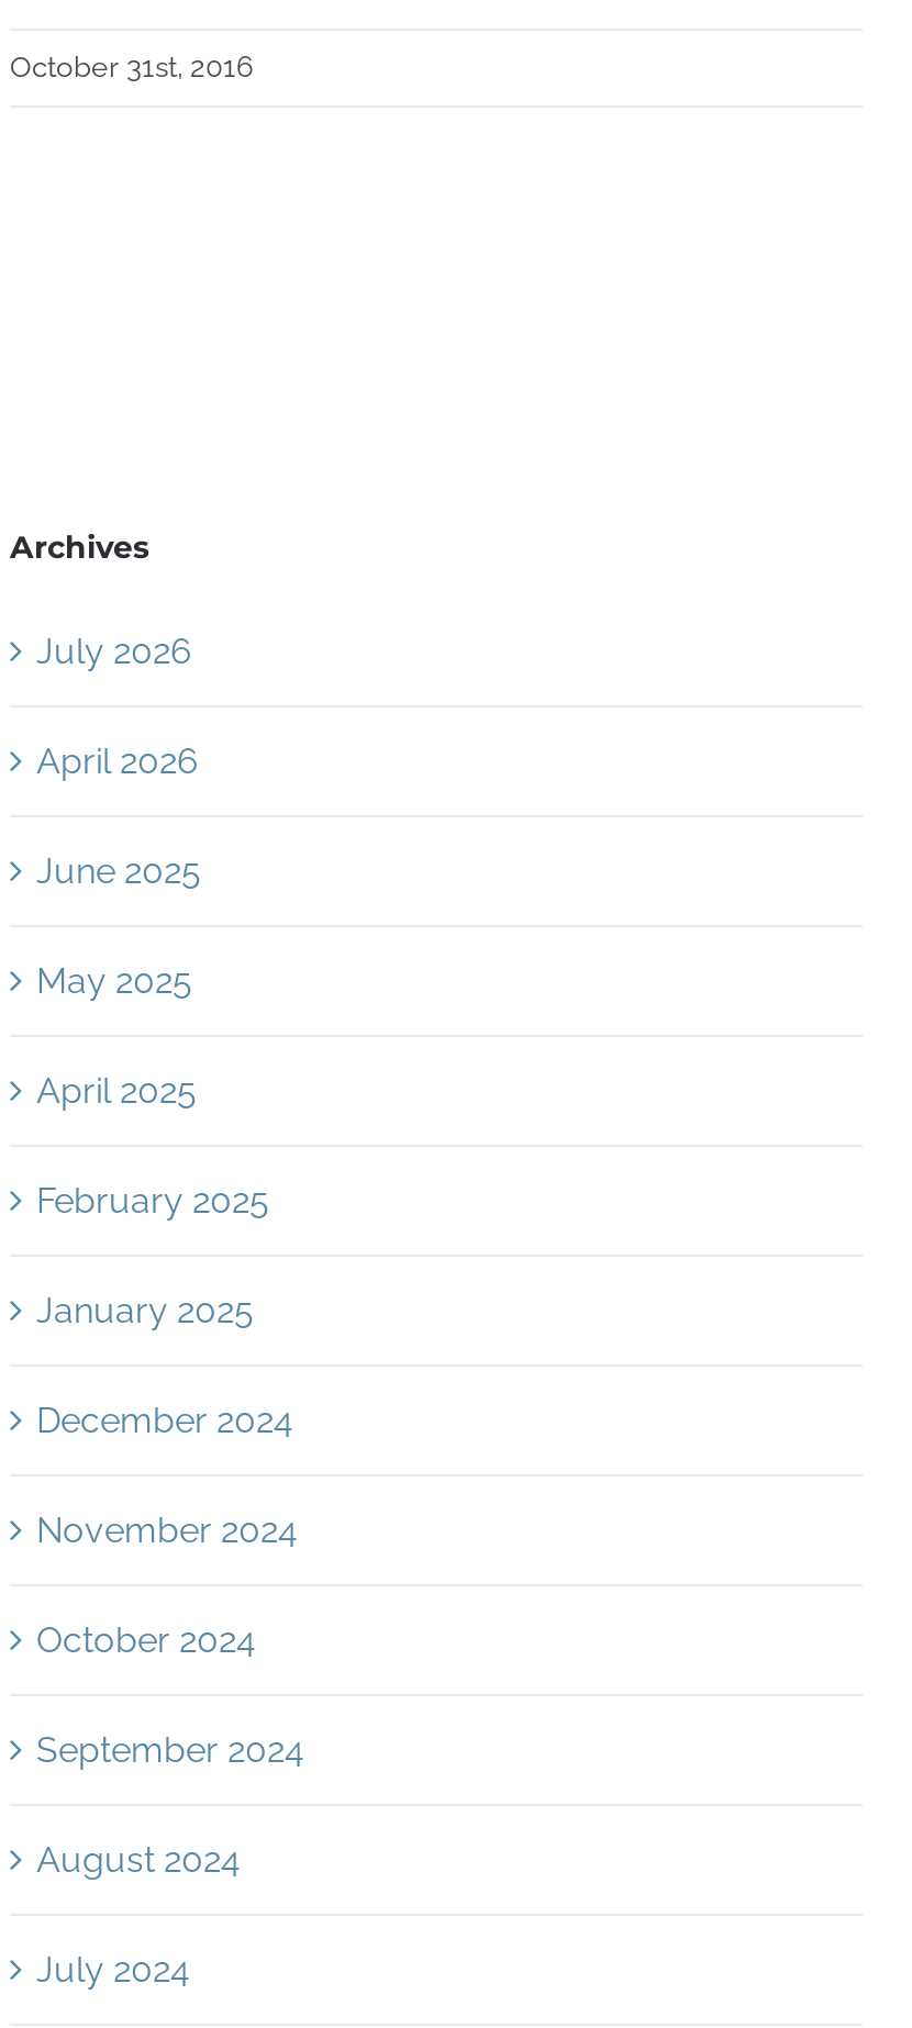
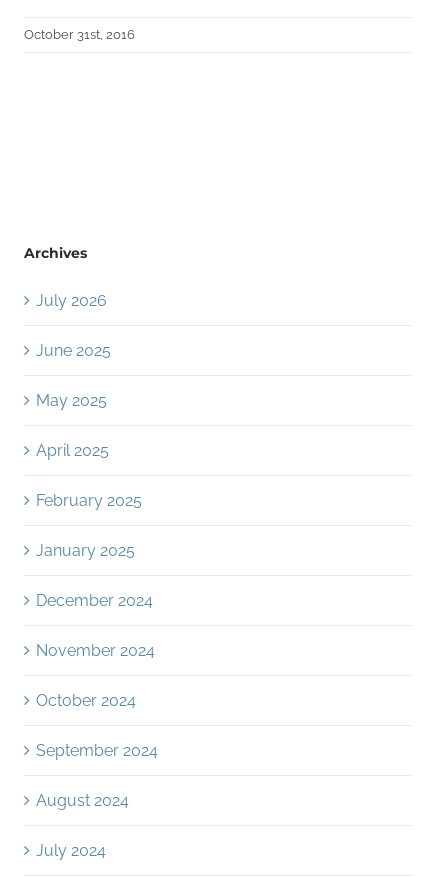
[36,742,199,783] April 2026 -> none

